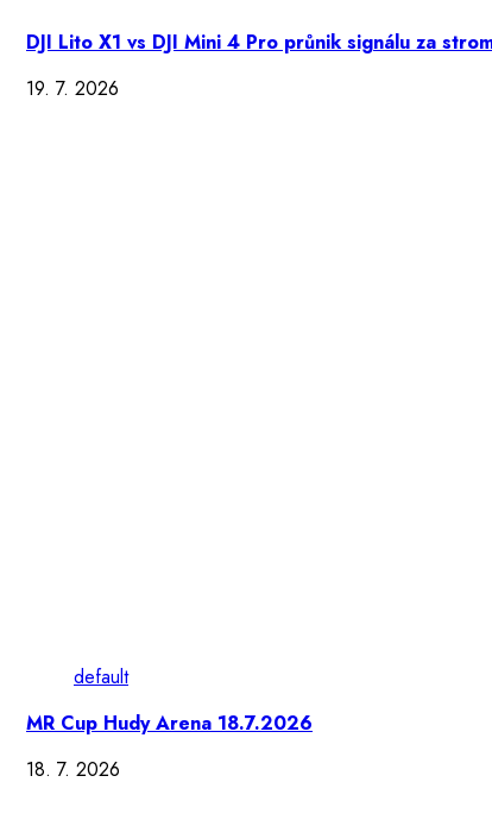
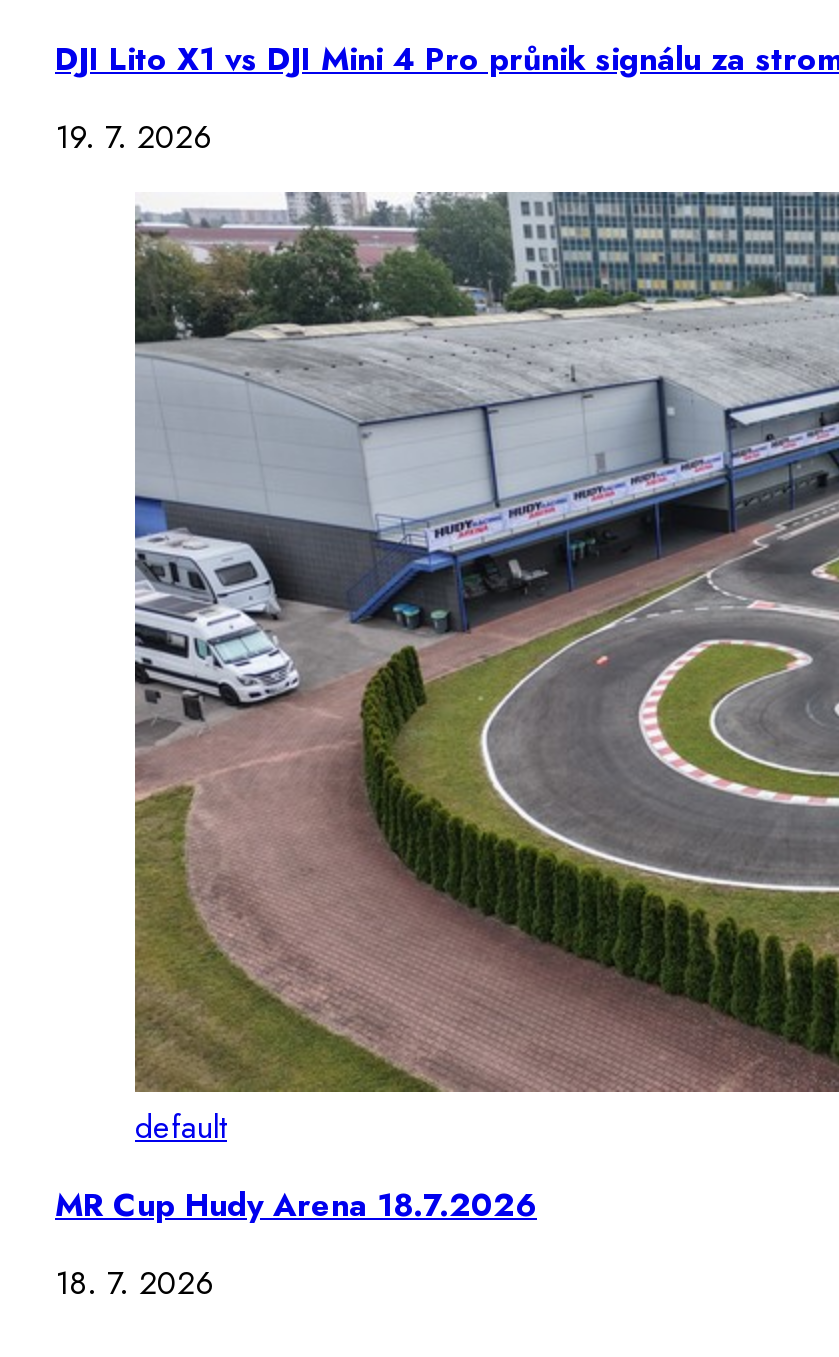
none -> [133,190,833,1094] [image]

